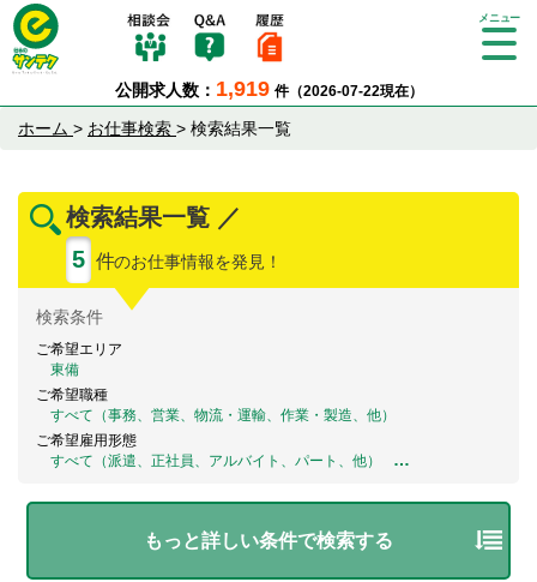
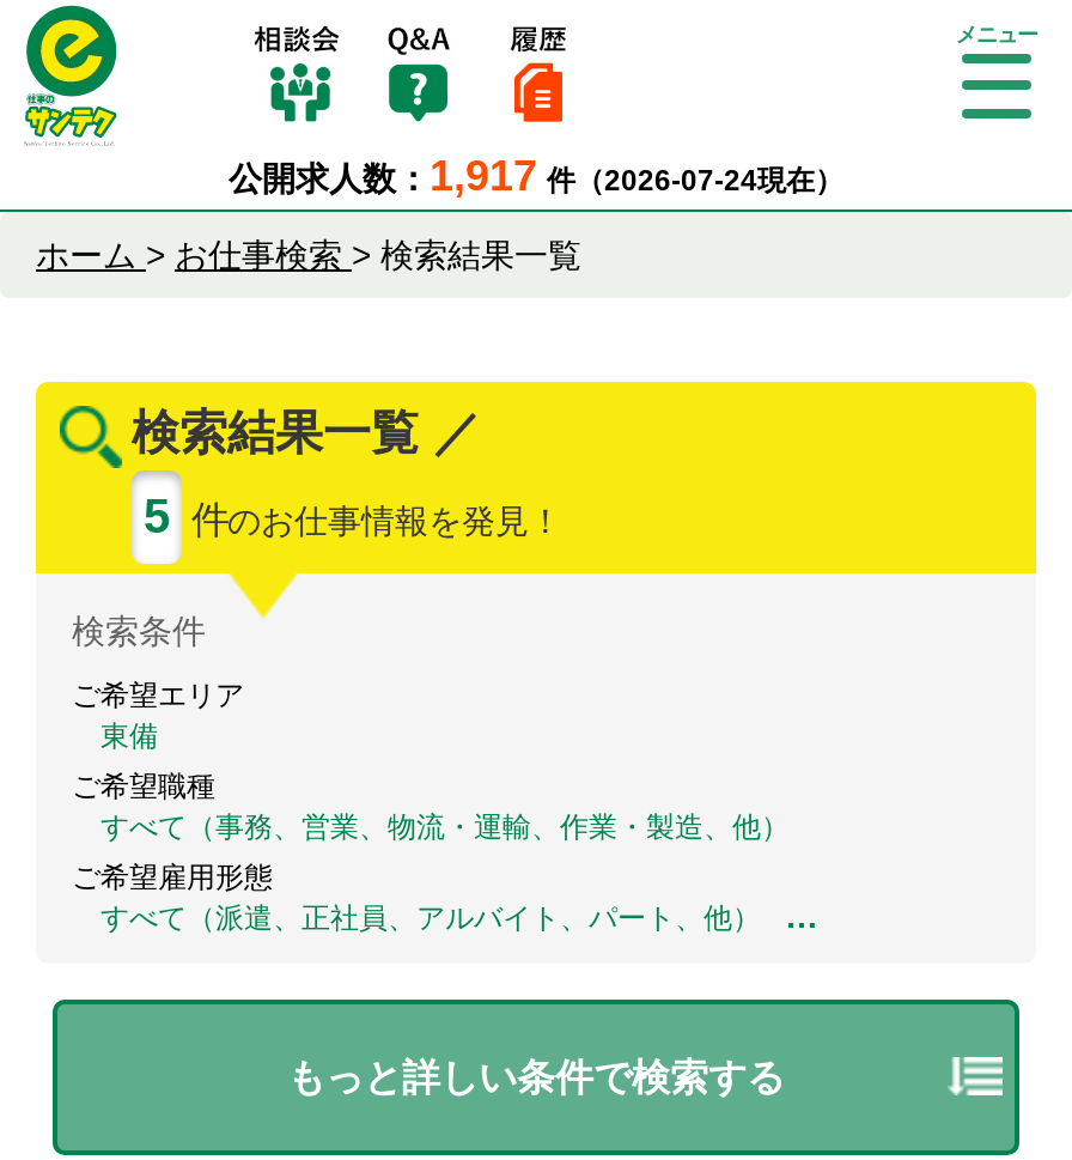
[114,77,423,101] 公開求人数：1,919 件（2026-07-22現在） -> [229,152,843,200] 公開求人数：1,917 件（2026-07-24現在）

